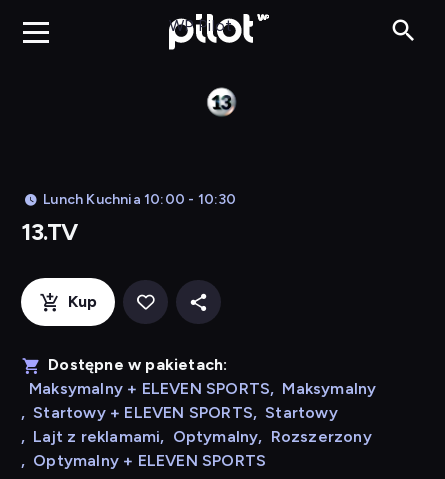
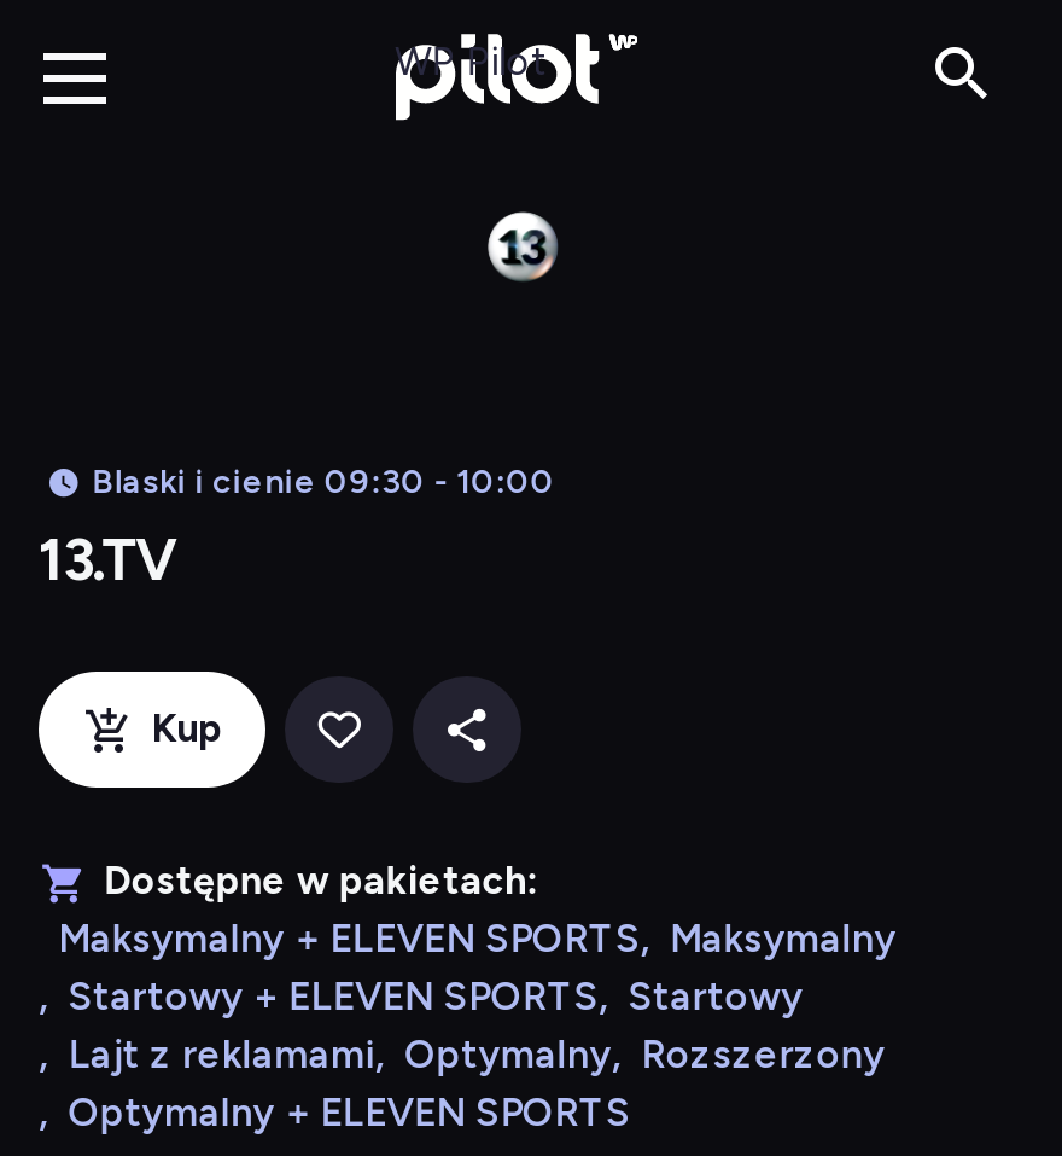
[43,191,237,208] Lunch Kuchnia 10:00 - 10:30 -> [92,461,555,503] Blaski i cienie 09:30 - 10:00

